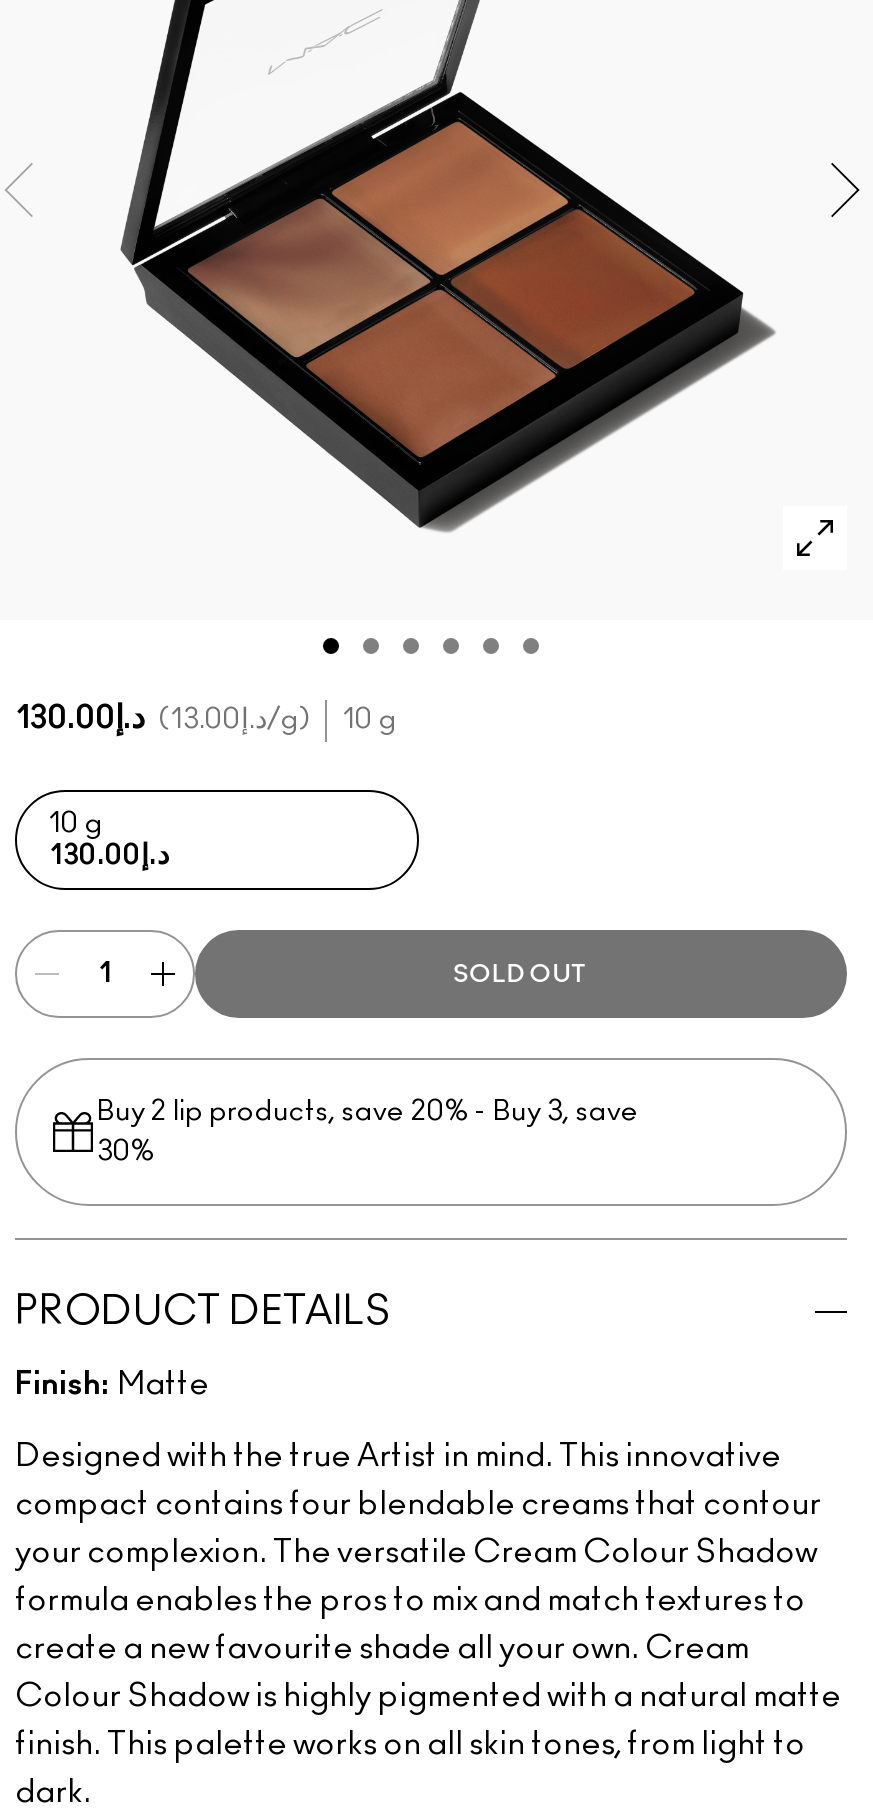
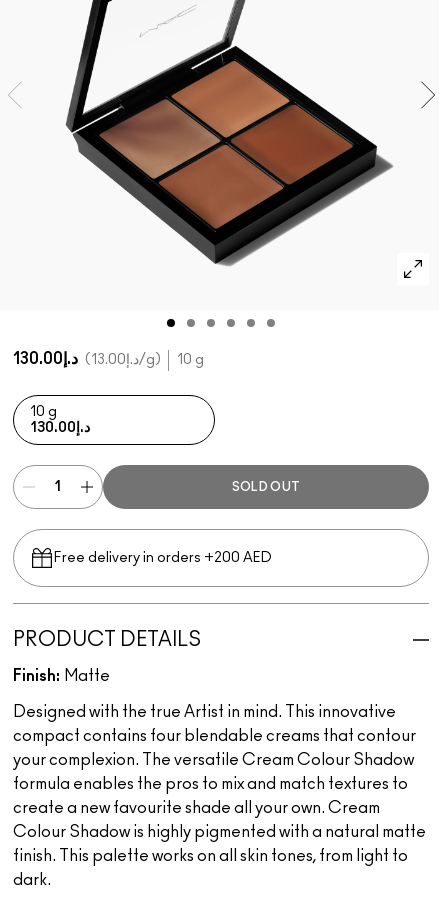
[97,1098,639,1166] Buy 2 lip products, save 20% - Buy 3, save | 30% -> [54,551,272,565] Free delivery in orders +200 AED

